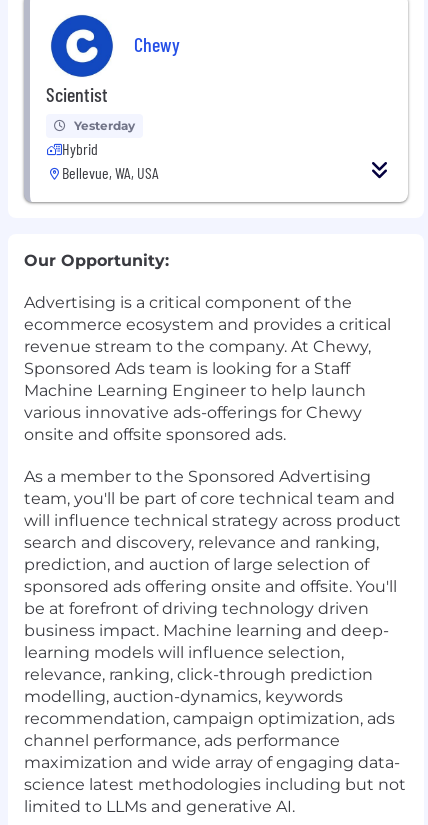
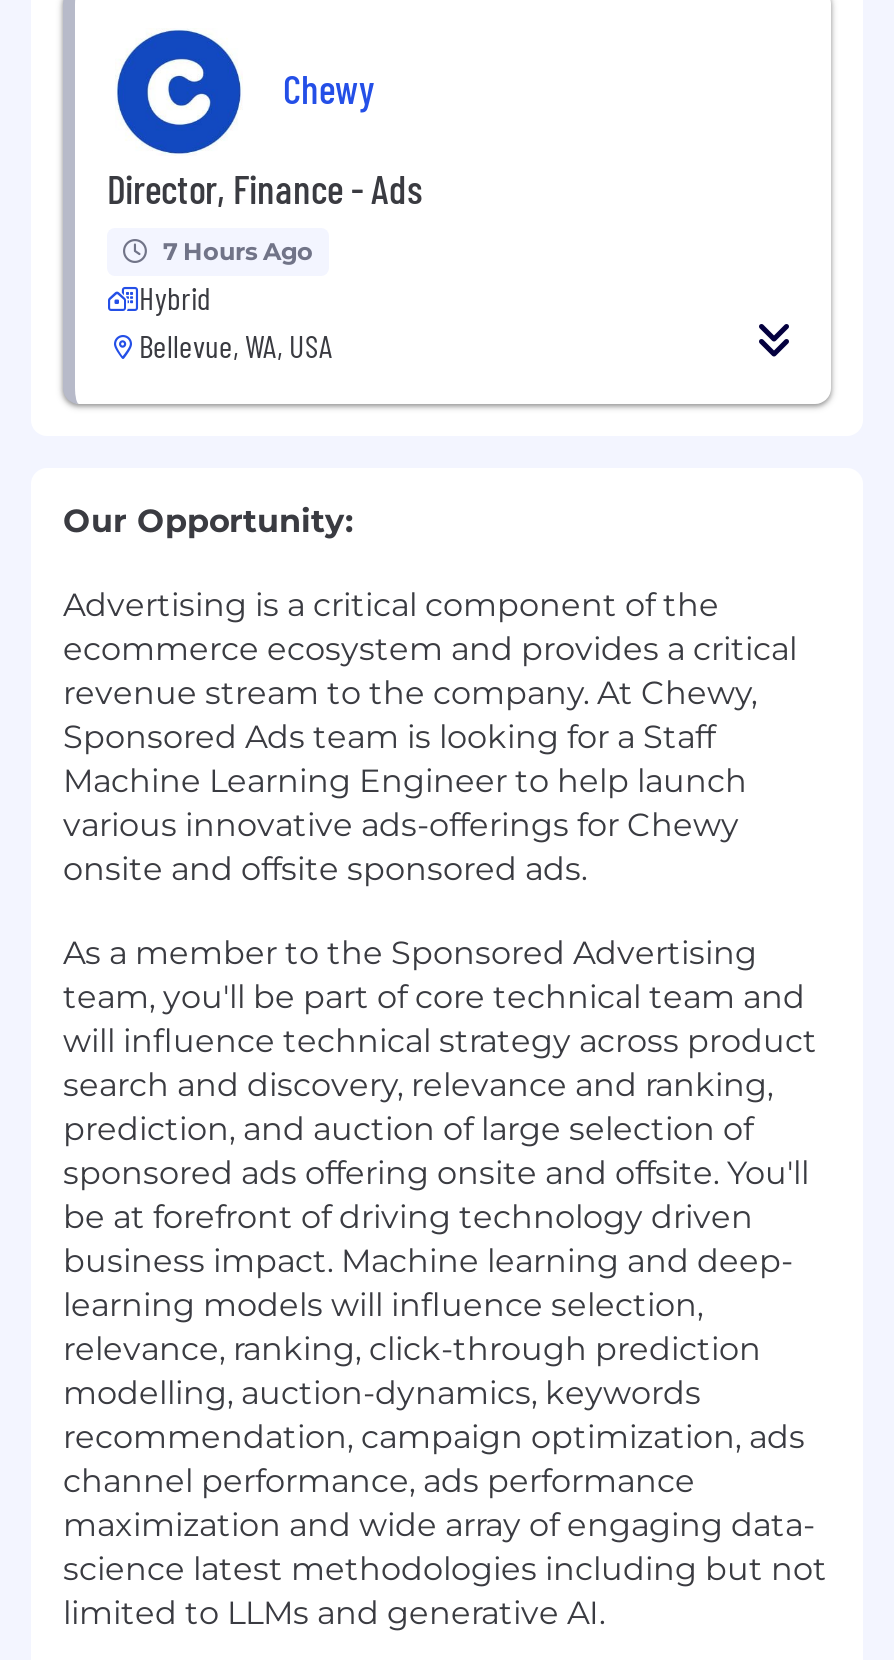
[46,82,108,106] Scientist -> [107,163,423,211] Director, Finance - Ads
[74,118,135,133] Yesterday -> [163,235,313,265] 7 Hours Ago

